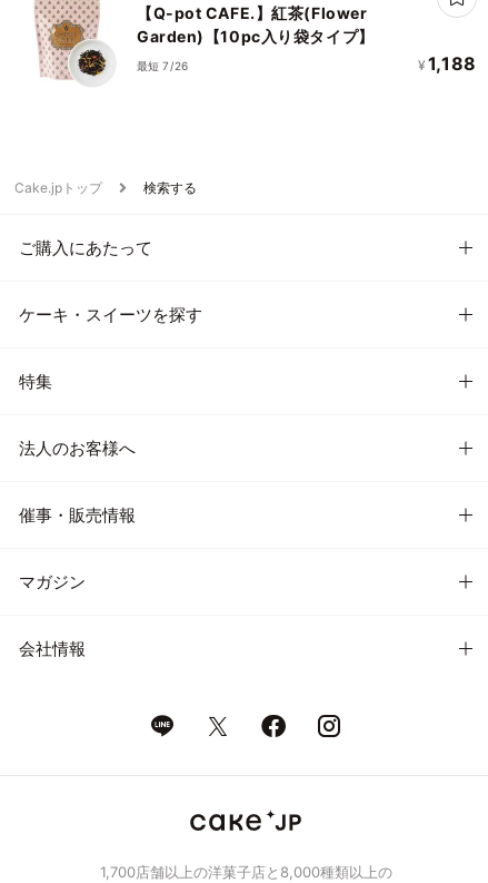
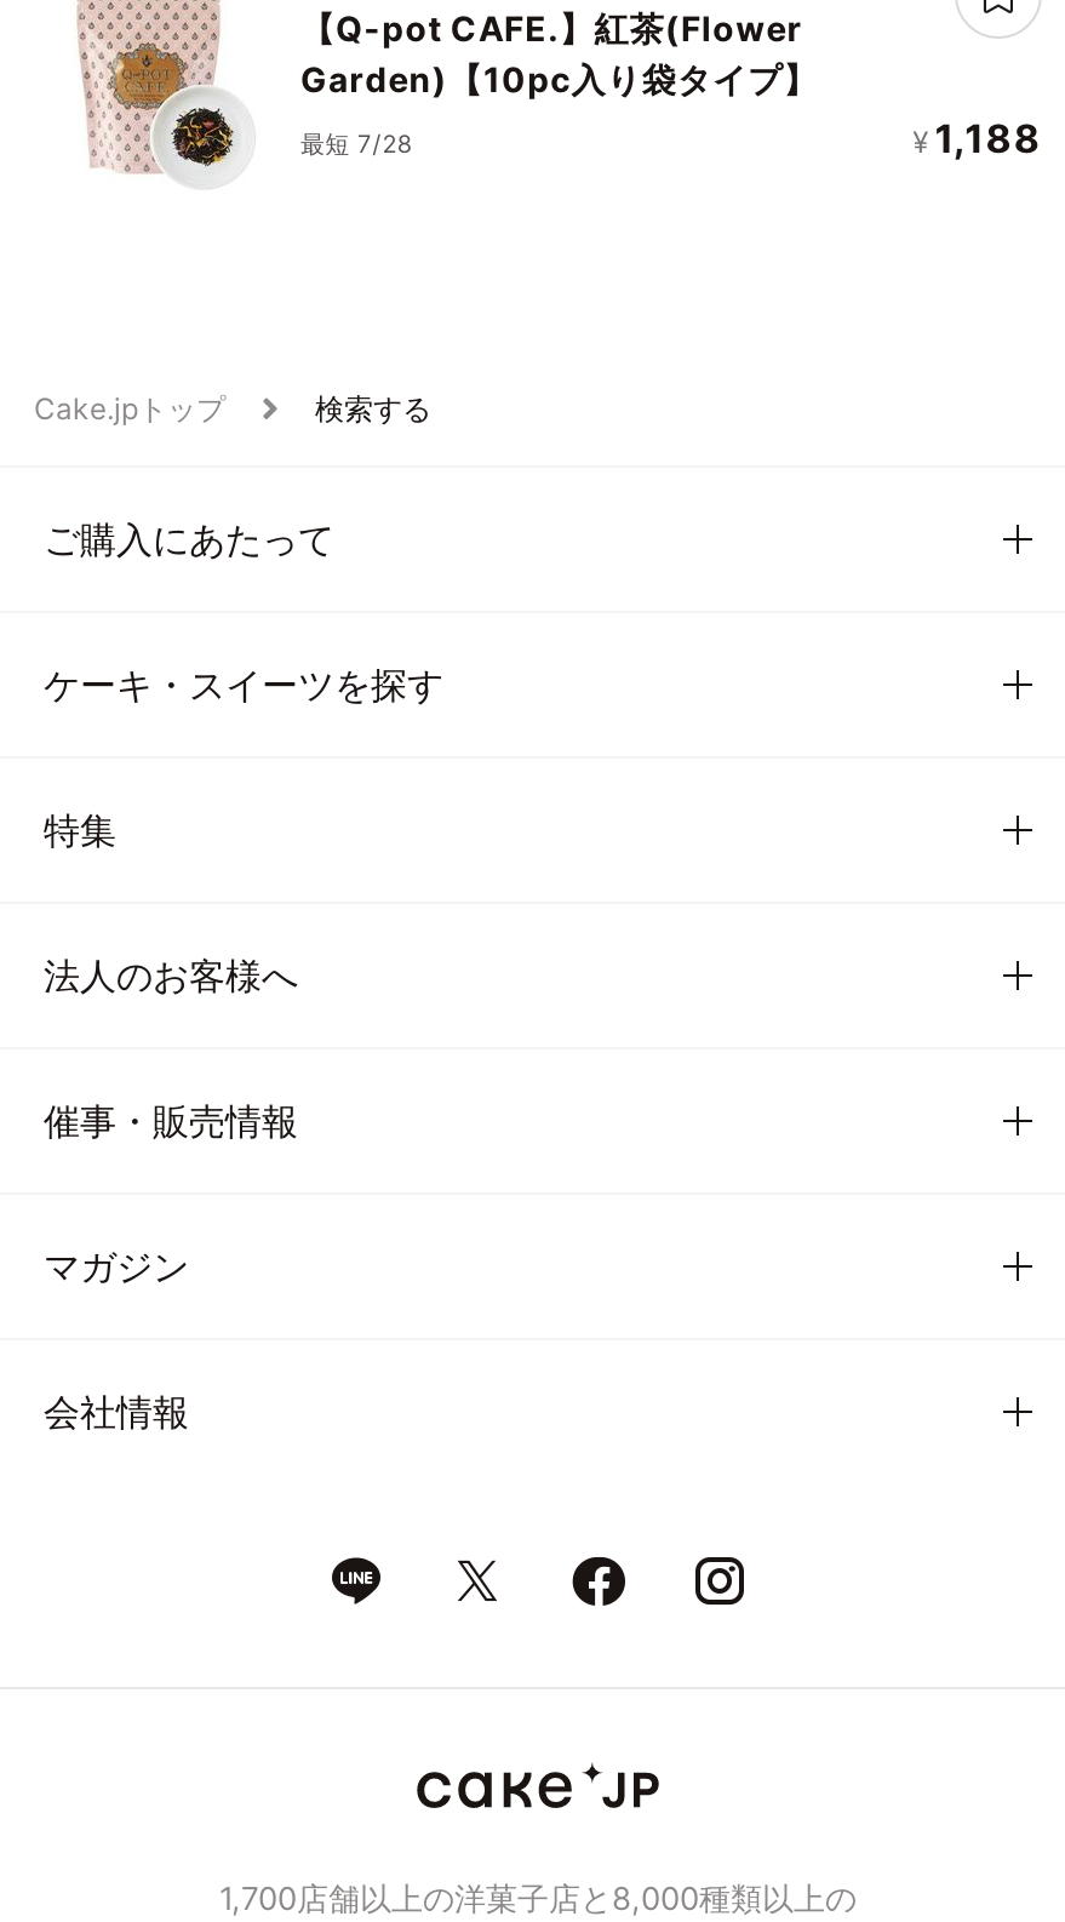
[137,59,188,72] 最短 7/26 -> [300,128,412,157] 最短 7/28

